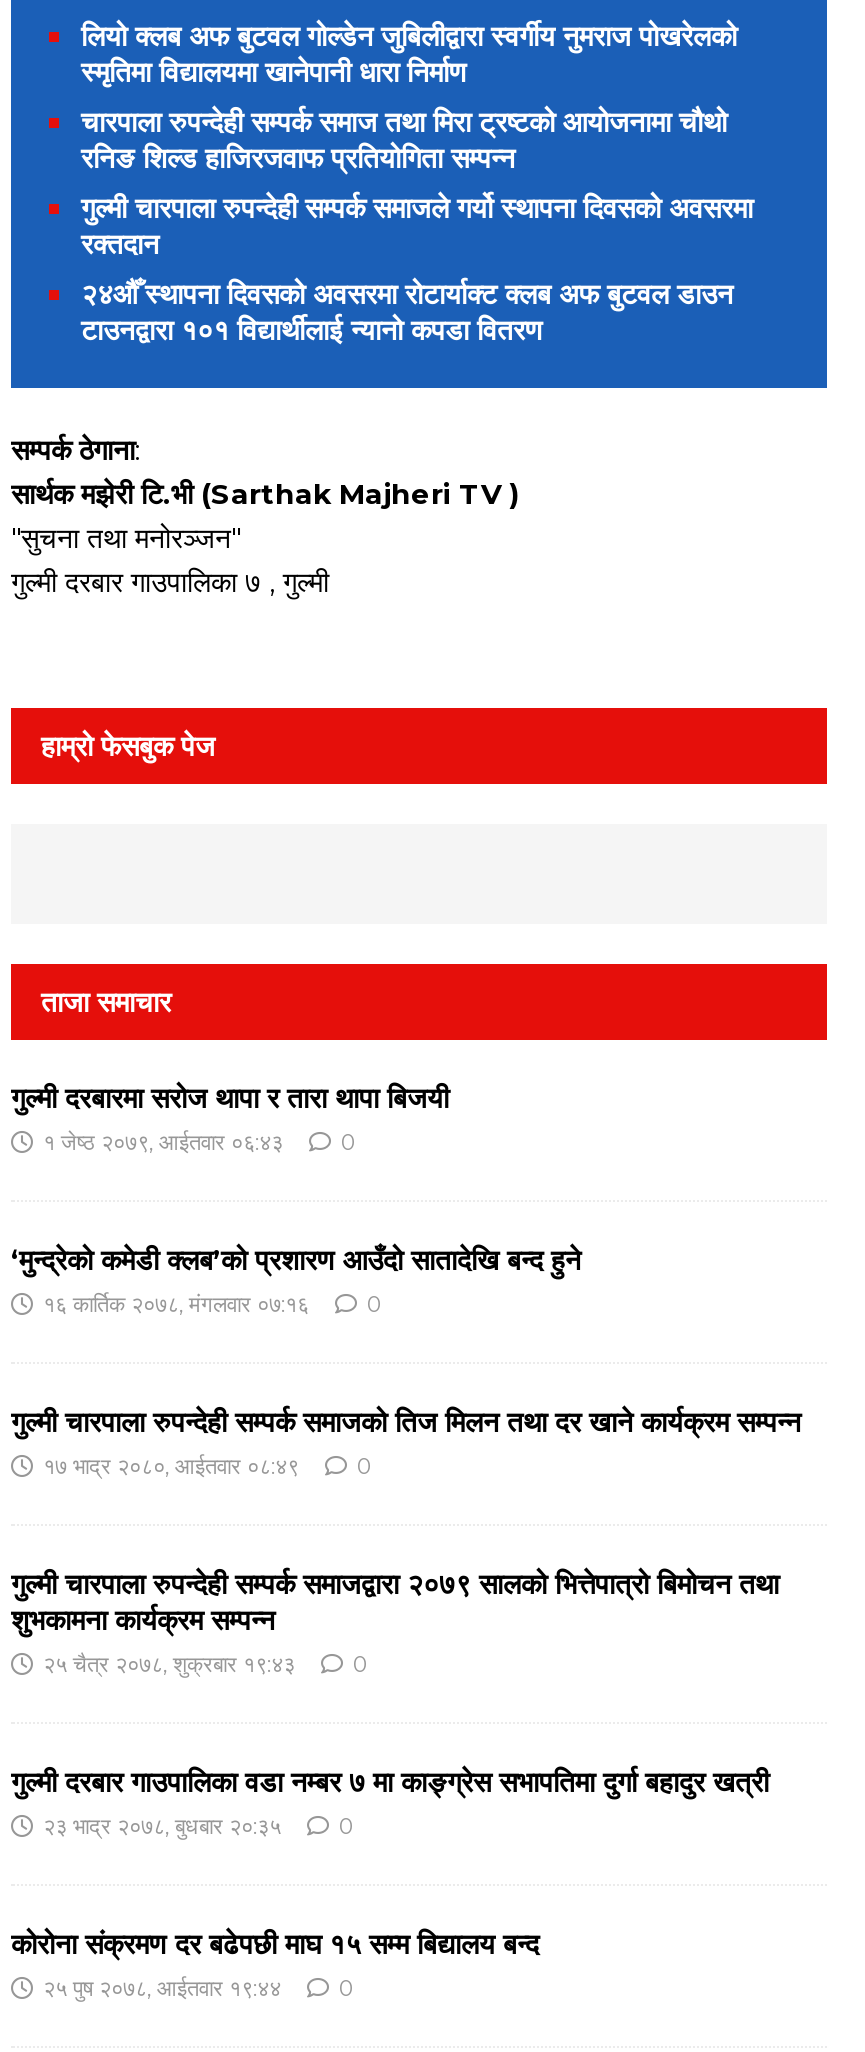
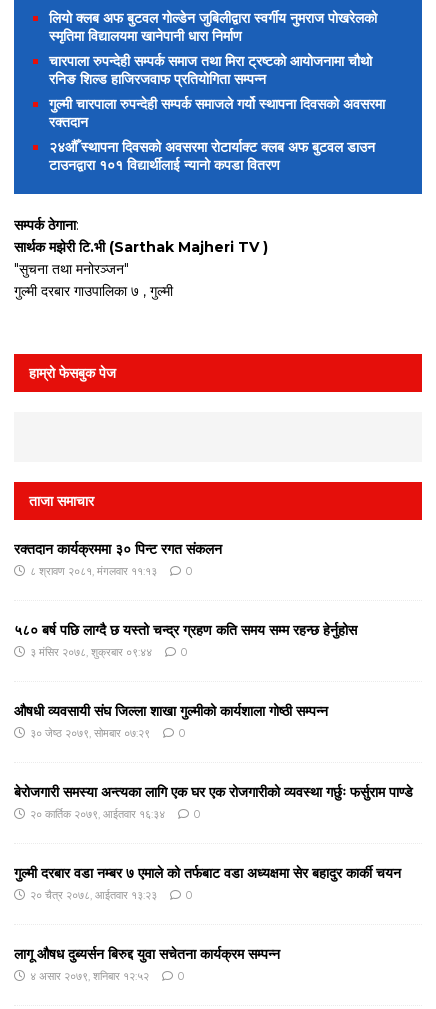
[11,1079,449,1155] गुल्मी दरबारमा सरोज थापा र तारा थापा बिजयी | १ जेष्ठ २०७९, आईतवार ०६:४३ -> [14,540,222,578] रक्तदान कार्यक्रममा ३० पिन्ट रगत संकलन | ८ श्रावण २०८१, मंगलवार ११:१३
[11,1241,581,1317] ‘मुन्द्रेको कमेडी क्लब’को प्रशारण आउँदो सातादेखि बन्द हुने | १६ कार्तिक २०७८, मंगलवार ०७:१६ -> [14,621,357,659] ५८० बर्ष पछि लाग्दै छ यस्तो चन्द्र ग्रहण कति समय सम्म रहन्छ हेर्नुहोस | ३ मंसिर २०७८, शुक्रबार ०९:४४
[11,1403,801,1479] गुल्मी चारपाला रुपन्देही सम्पर्क समाजको तिज मिलन तथा दर खाने कार्यक्रम सम्पन्न | १७ भाद्र २०८०, आईतवार ०८:४९ -> [14,702,328,740] औषधी व्यवसायी संघ जिल्ला शाखा गुल्मीको कार्यशाला गोष्ठी सम्पन्न | ३० जेष्ठ २०७९, सोमबार ०७:२९
[11,1565,779,1677] गुल्मी चारपाला रुपन्देही सम्पर्क समाजद्वारा २०७९ सालको भित्तेपात्रो बिमोचन तथा | शुभकामना कार्यक्रम सम्पन्न | २५ चैत्र २०७८, शुक्रबार १९:४३ -> [14,783,413,821] बेरोजगारी समस्या अन्त्यका लागि एक घर एक रोजगारीको व्यवस्था गर्छुः फर्सुराम पाण्डे | २० कार्तिक २०७९, आईतवार १६:३४
[11,1763,769,1839] गुल्मी दरबार गाउपालिका वडा नम्बर ७ मा काङ्ग्रेस सभापतिमा दुर्गा बहादुर खत्री | २३ भाद्र २०७८, बुधबार २०:३५ -> [14,864,401,902] गुल्मी दरबार वडा नम्बर ७ एमाले को तर्फबाट वडा अध्यक्षमा सेर बहादुर कार्की चयन | २० चैत्र २०७८, आईतवार १३:२३
[11,1925,539,2001] कोरोना संक्रमण दर बढेपछी माघ १५ सम्म बिद्यालय बन्द | २५ पुष २०७८, आईतवार १९:४४ -> [14,945,280,983] लागू औषध दुब्यर्सन बिरुद्द युवा सचेतना कार्यक्रम सम्पन्न | ४ असार २०७९, शनिबार १२:५२

